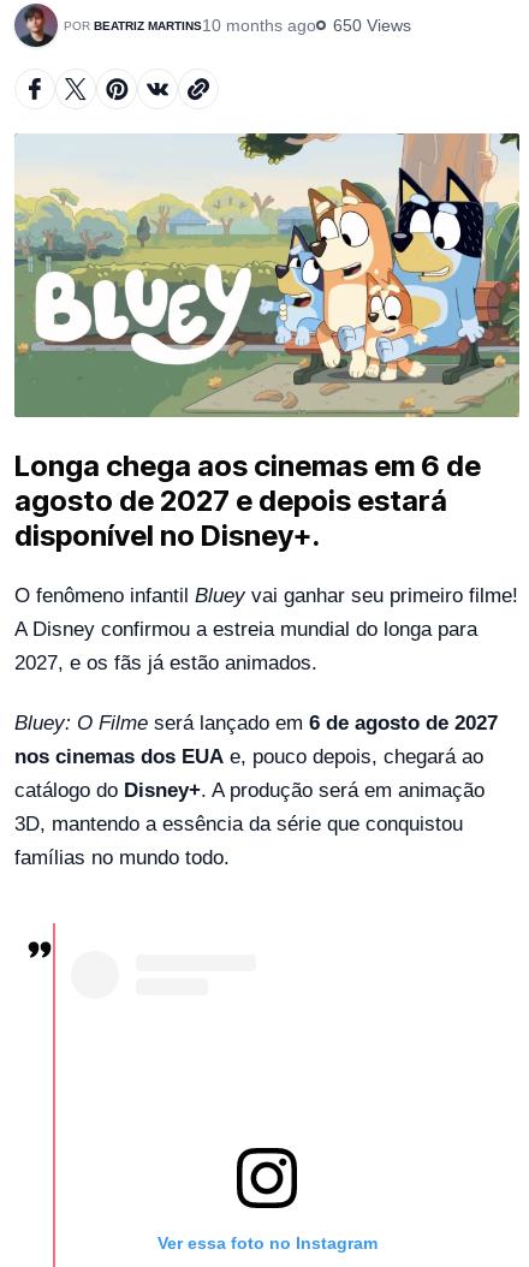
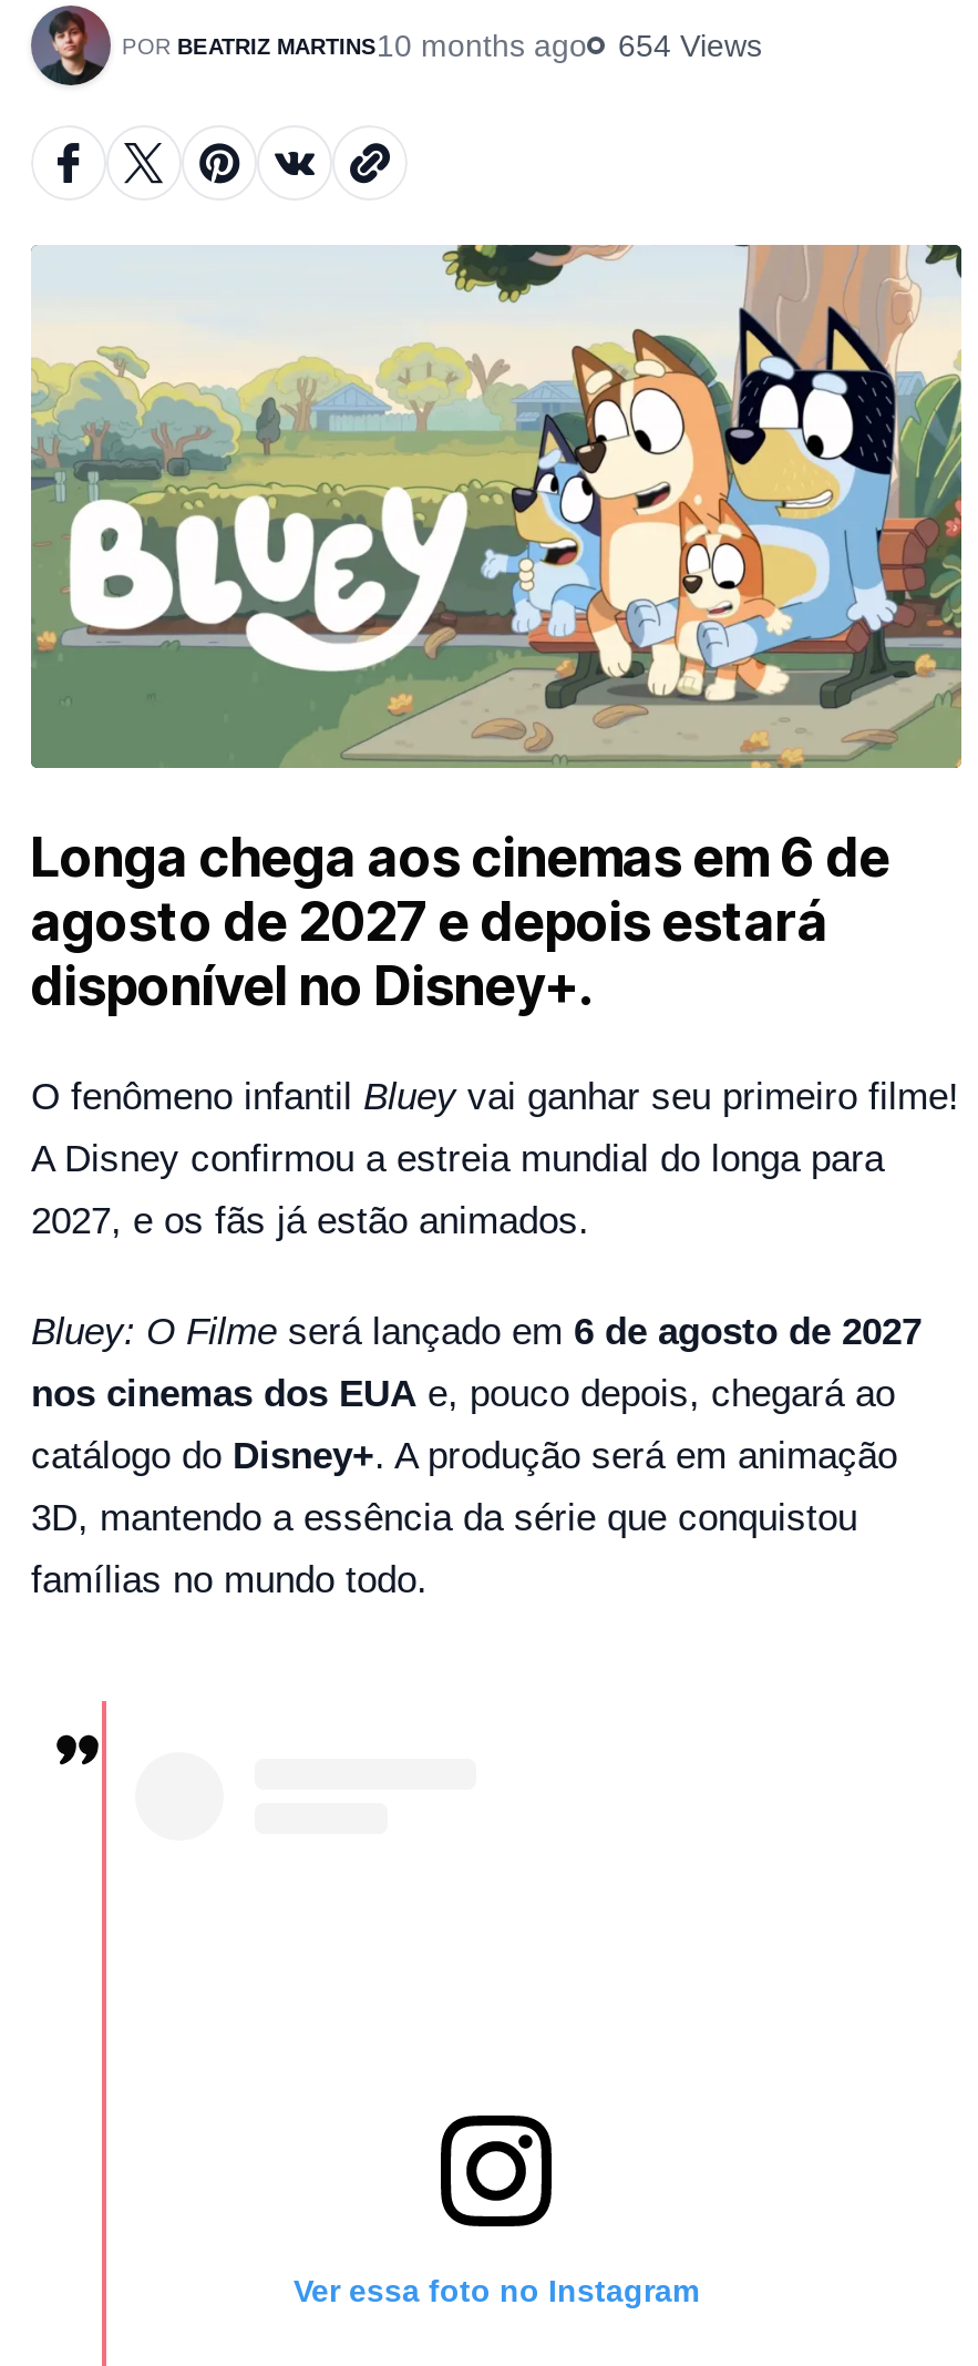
[94,16,411,35] BEATRIZ MARTINS 10 months ago 650 Views -> [177,28,762,63] BEATRIZ MARTINS 10 months ago 654 Views

